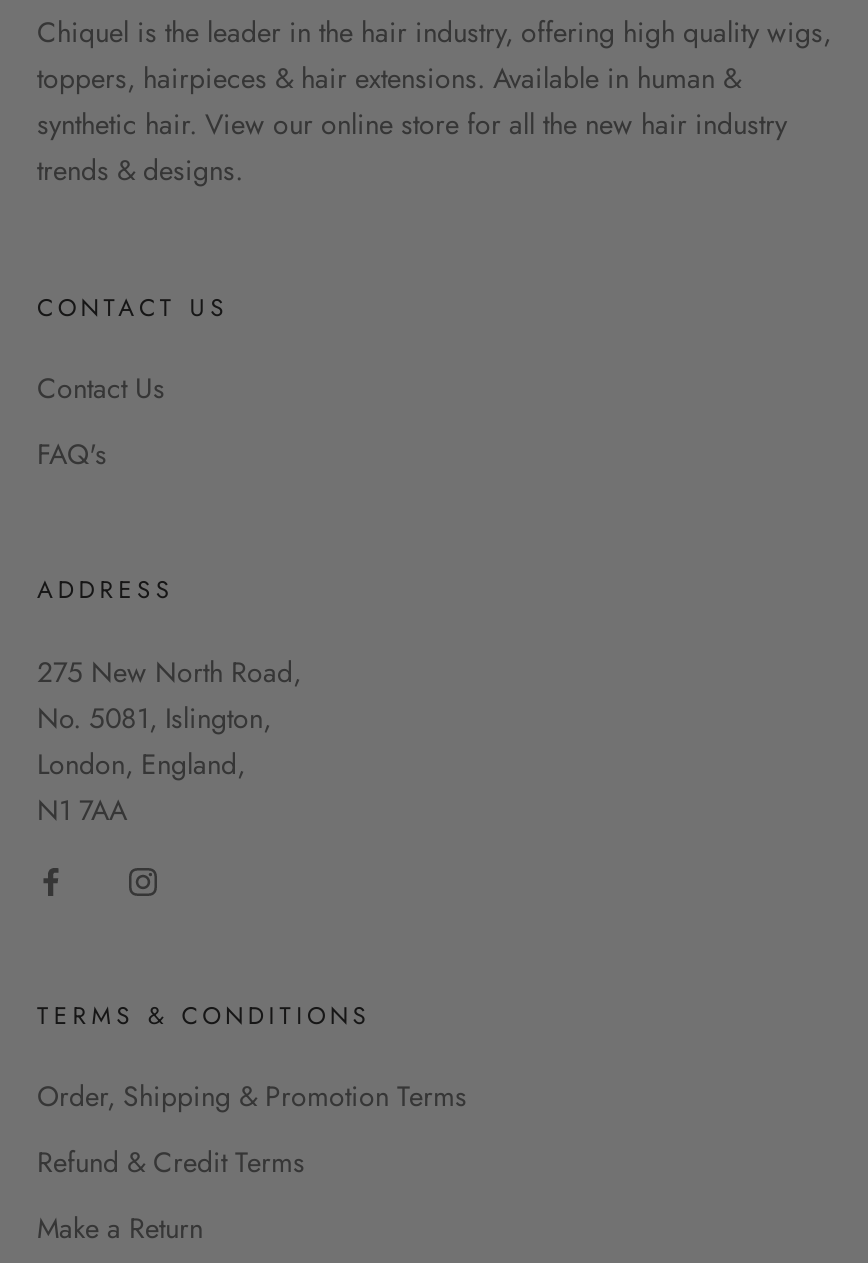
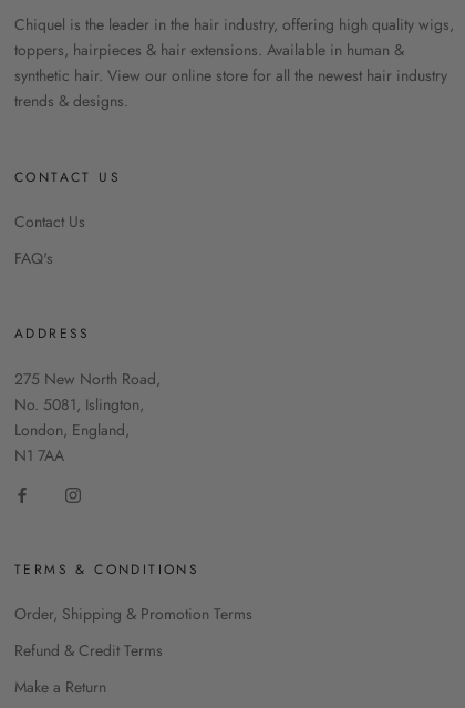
[37,104,787,144] synthetic hair. View our online store for all the new hair industry -> [14,64,447,87] synthetic hair. View our online store for all the newest hair industry

